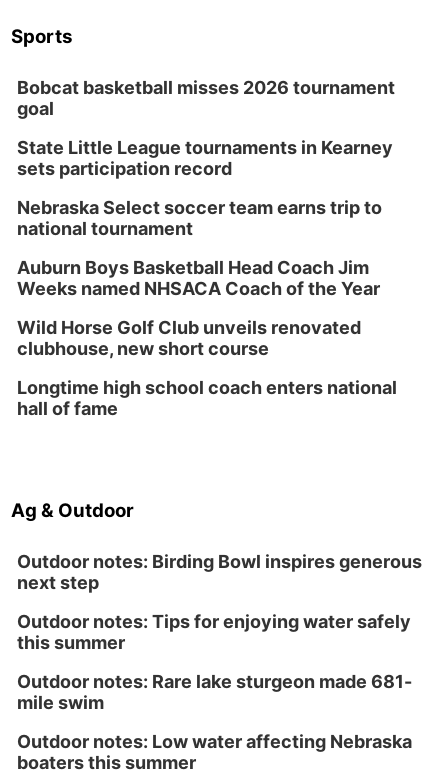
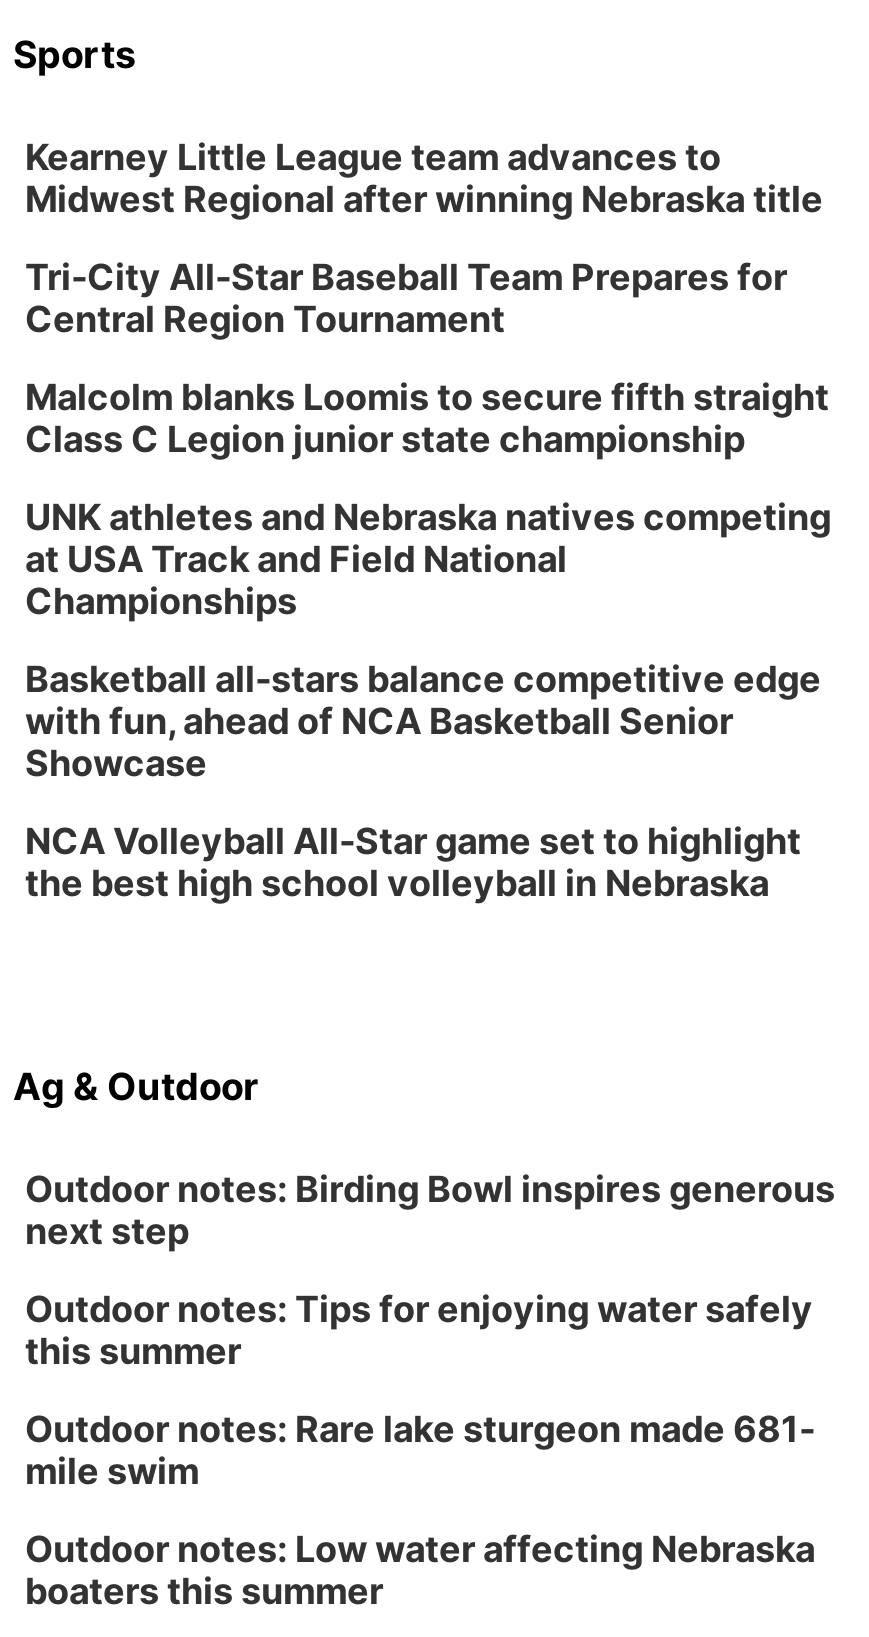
[17,77,395,119] Bobcat basketball misses 2026 tournament | goal -> [25,136,823,220] Kearney Little League team advances to | Midwest Regional after winning Nebraska title
[17,137,393,179] State Little League tournaments in Kearney | sets participation record -> [25,256,787,340] Tri-City All-Star Baseball Team Prepares for | Central Region Tournament
[17,197,382,239] Nebraska Select soccer team earns trip to | national tournament -> [25,376,829,460] Malcolm blanks Loomis to secure fifth straight | Class C Legion junior state championship
[17,257,380,299] Auburn Boys Basketball Head Coach Jim | Weeks named NHSACA Coach of the Year -> [25,496,831,622] UNK athletes and Nebraska natives competing | at USA Track and Field National | Championships
[17,317,361,359] Wild Horse Golf Club unveils renovated | clubhouse, new short course -> [25,658,821,784] Basketball all-stars balance competitive edge | with fun, ahead of NCA Basketball Senior | Showcase
[17,377,397,419] Longtime high school coach enters national | hall of fame -> [25,820,801,904] NCA Volleyball All-Star game set to highlight | the best high school volleyball in Nebraska

